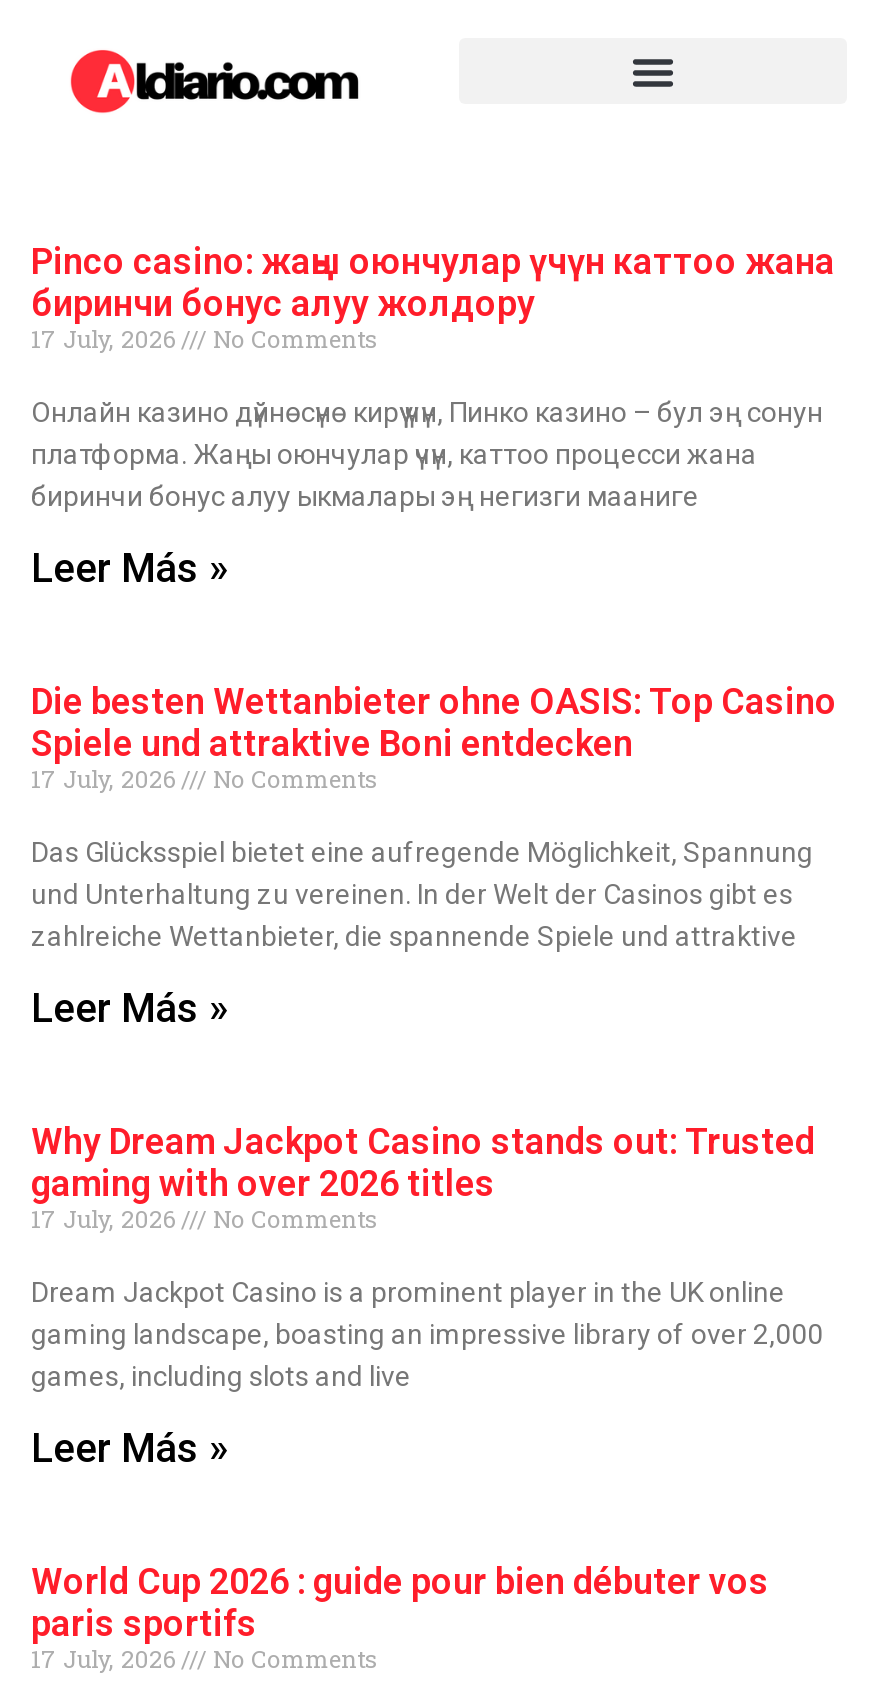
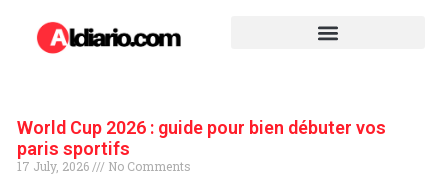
[31,241,837,1473] Pinco casino: жаңы оюнчулар үчүн каттоо жана | биринчи бонус алуу жолдору | 17 July, 2026 | No Comments | Онлайн казино дүйнөсүнө кирүү үчүн, Пинко казино – бул эң сонун | платформа. Жаңы оюнчулар үчүн, каттоо процесси жана | биринчи бонус алуу ыкмалары эң негизги мааниге | Leer Más » | Die besten Wettanbieter ohne OASIS: Top Casino | Spiele und attraktive Boni entdecken | 17 July, 2026 | No Comments | Das Glücksspiel bietet eine aufregende Möglichkeit, Spannung | und Unterhaltung zu vereinen. In der Welt der Casinos gibt es | zahlreiche Wettanbieter, die spannende Spiele und attraktive | Leer Más » | Why Dream Jackpot Casino stands out: Trusted | gaming with over 2026 titles | 17 July, 2026 | No Comments | Dream Jackpot Casino is a prominent player in the UK online | gaming landscape, boasting an impressive library of over 2,000 | games, including slots and live | Leer Más » -> none

